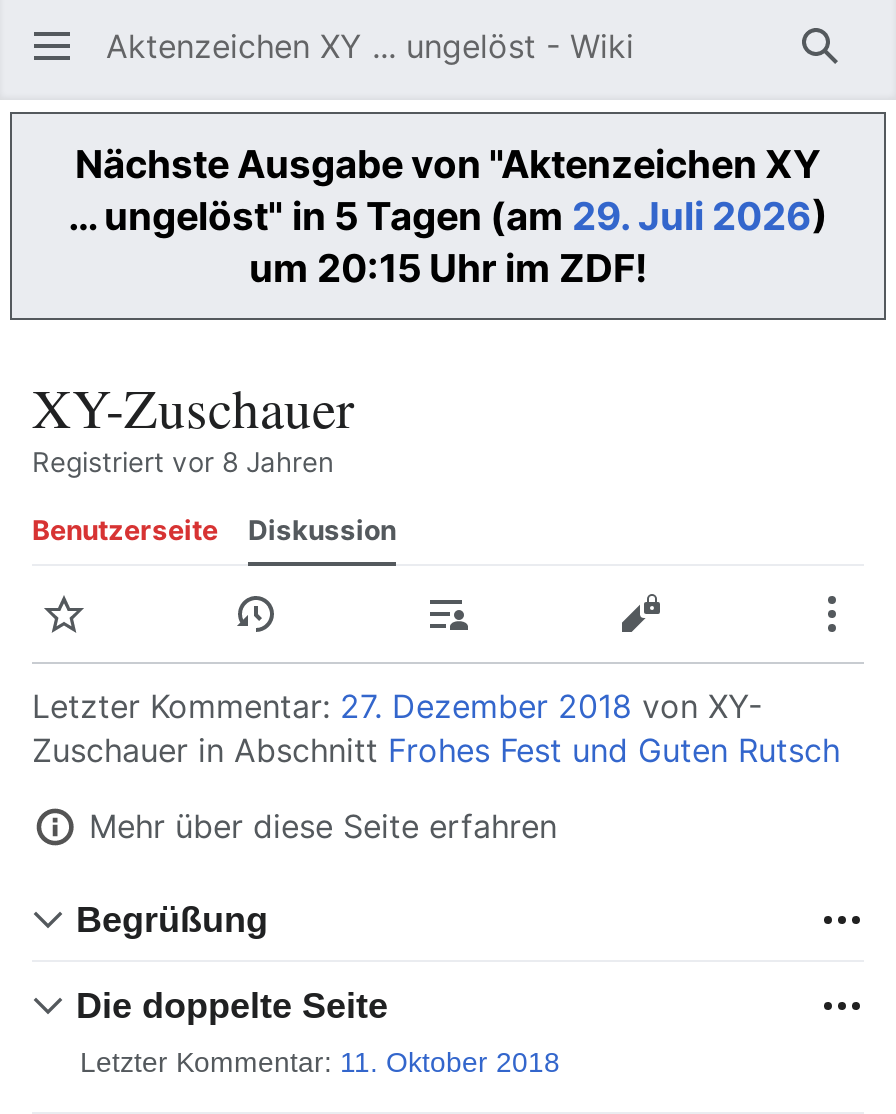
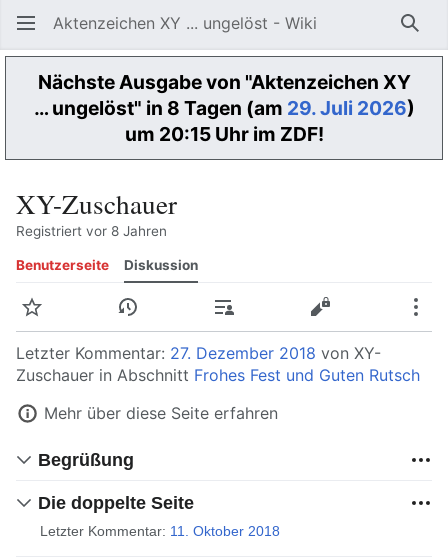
[68,192,828,240] … ungelöst" in 5 Tagen (am 29. Juli 2026) -> [33,96,414,120] … ungelöst" in 8 Tagen (am 29. Juli 2026)

